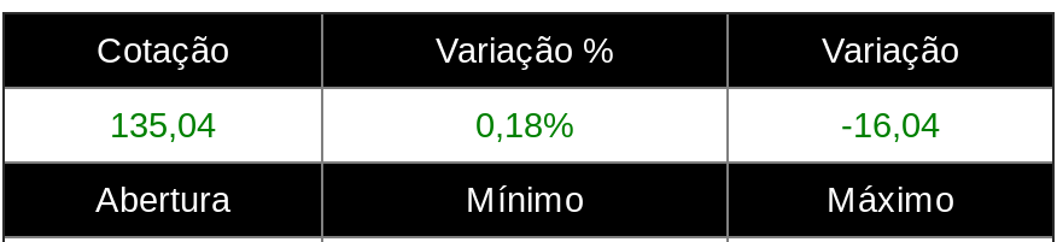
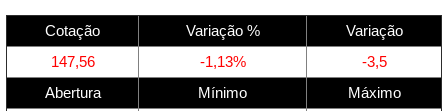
[110,106,216,144] 135,04 -> [50,54,94,70] 147,56
[475,106,574,144] 0,18% -> [199,54,245,70] -1,13%
[841,106,940,144] -16,04 -> [361,54,386,70] -3,5

